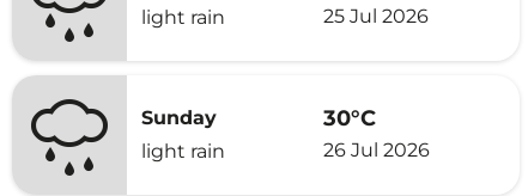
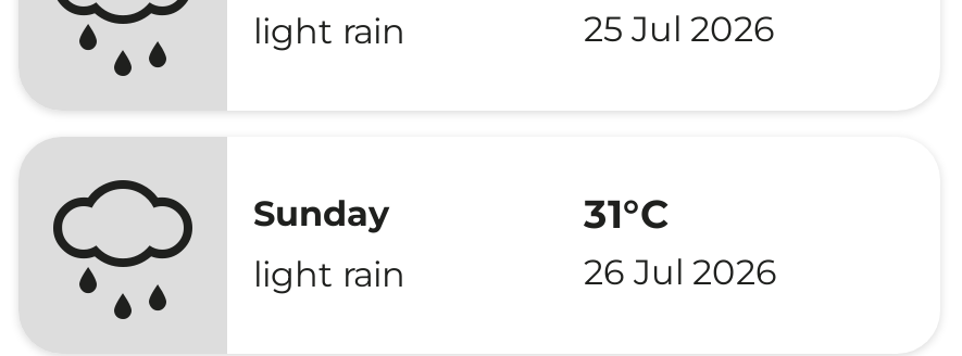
[323,105,376,131] 30°C -> [584,190,669,238] 31°C

